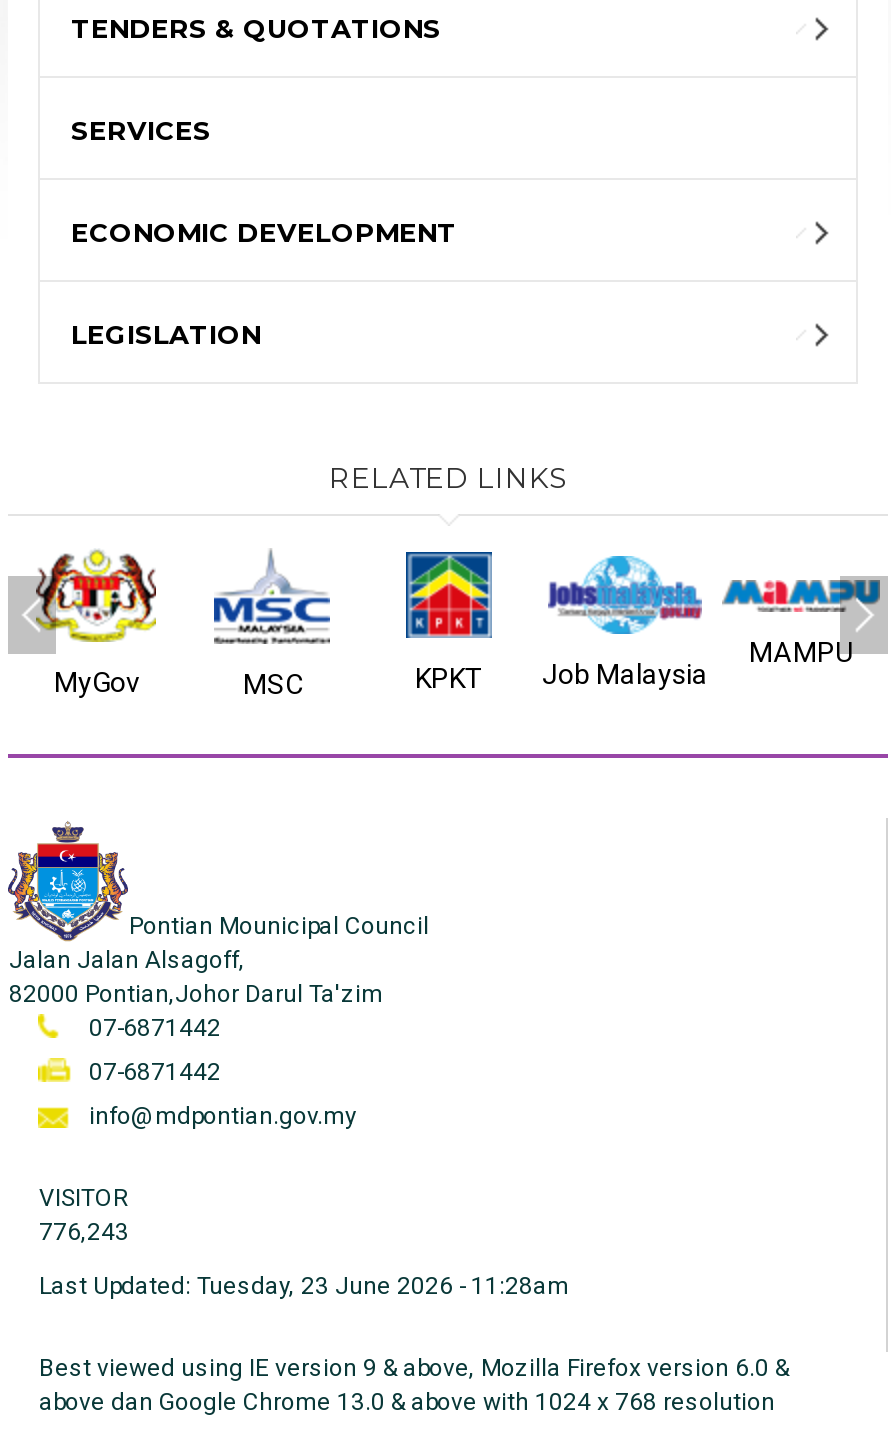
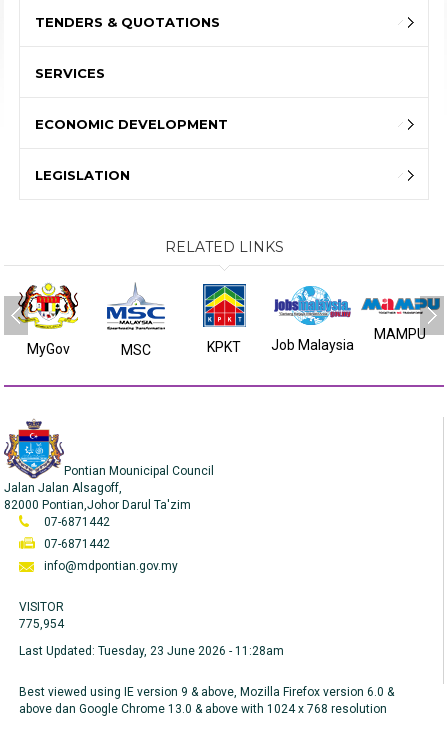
[39,1218,129,1246] 776,243 -> [19,617,64,631] 775,954

